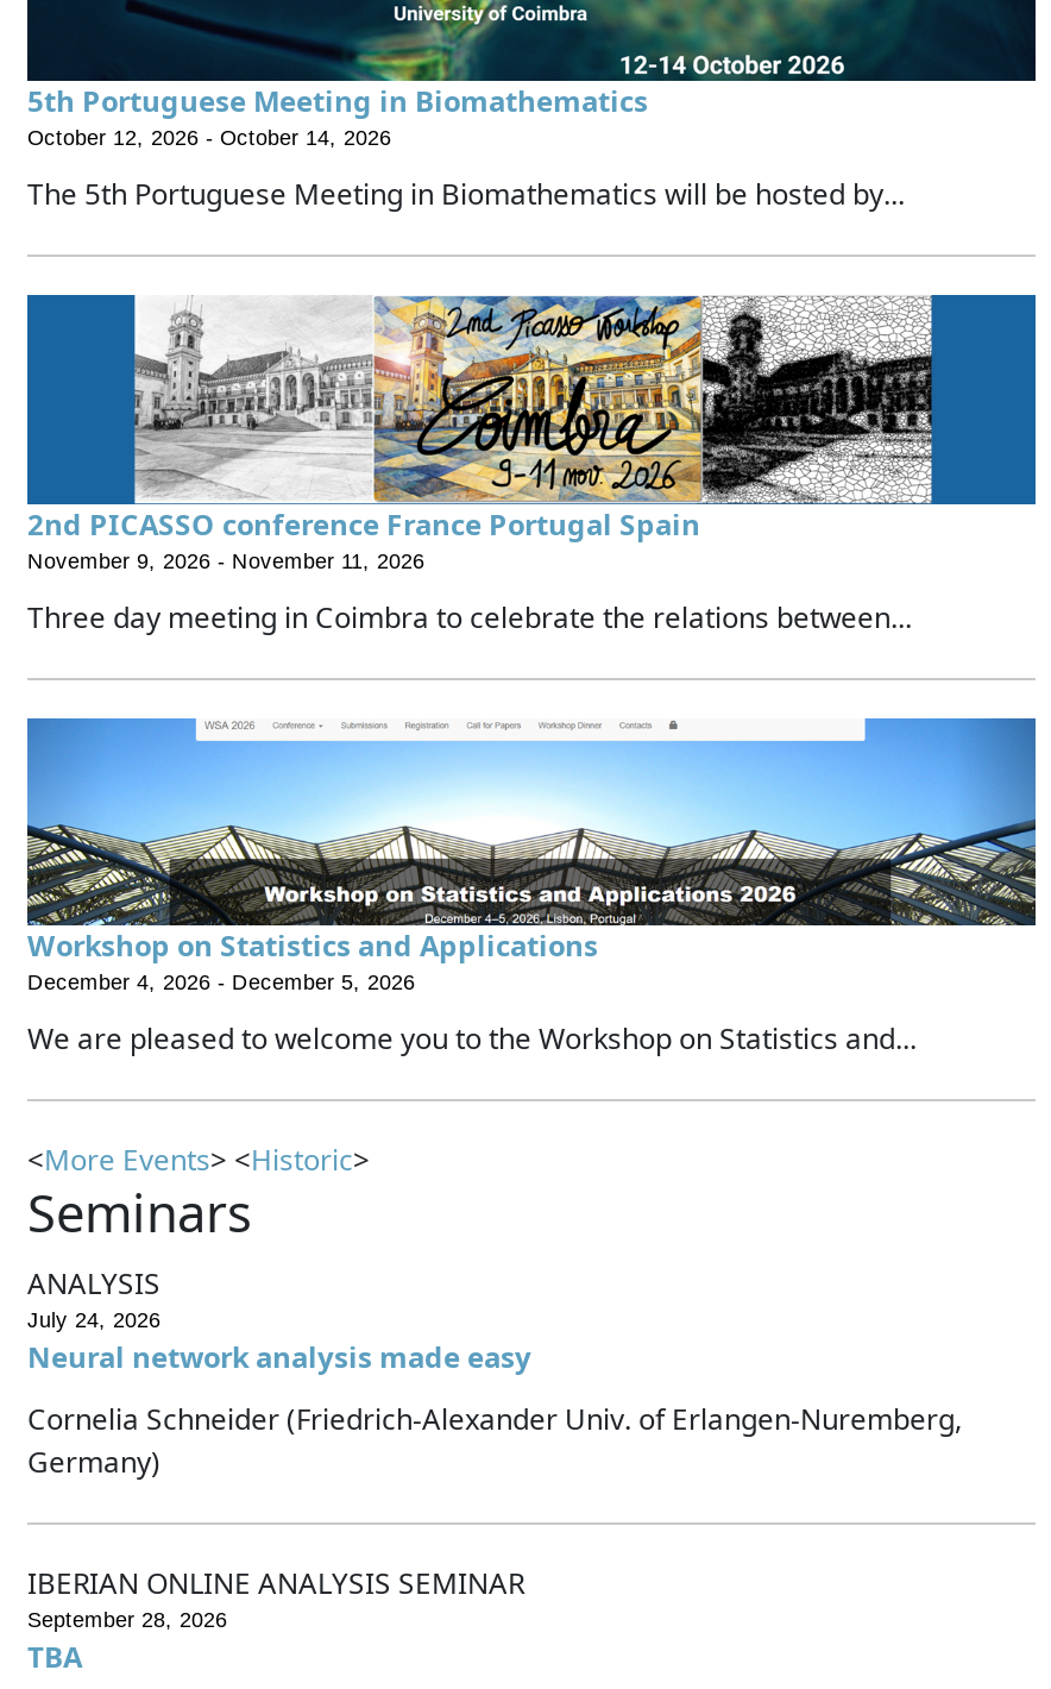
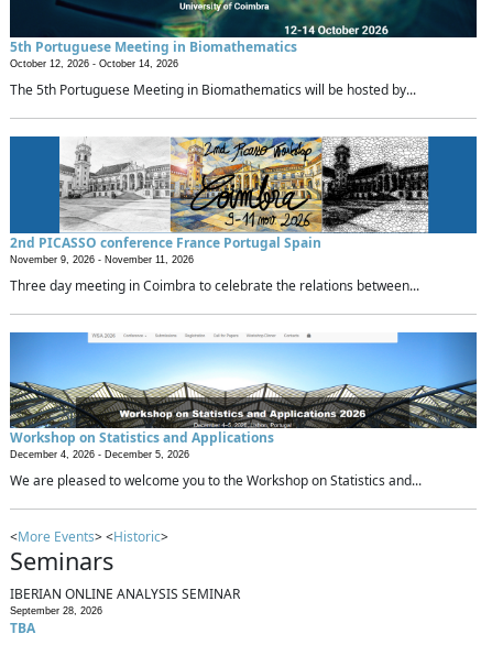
[27,1264,962,1483] ANALYSIS | July 24, 2026 | Neural network analysis made easy | Cornelia Schneider (Friedrich-Alexander Univ. of Erlangen-Nuremberg, | Germany) -> none

